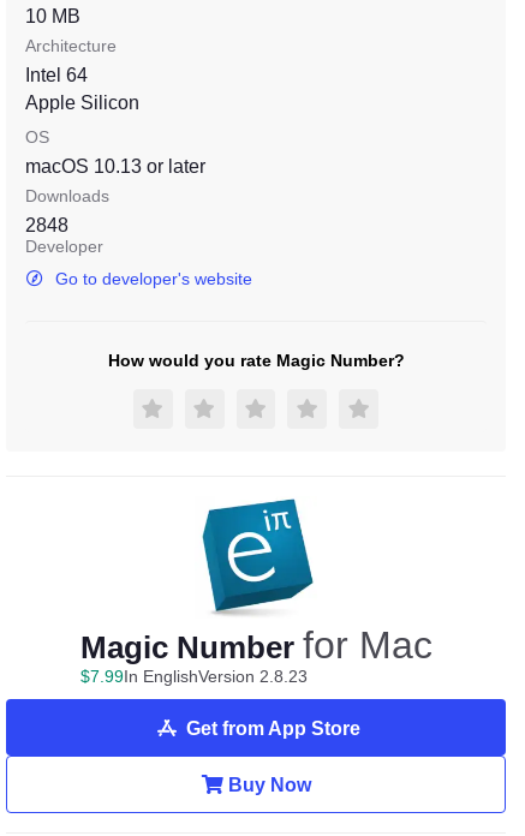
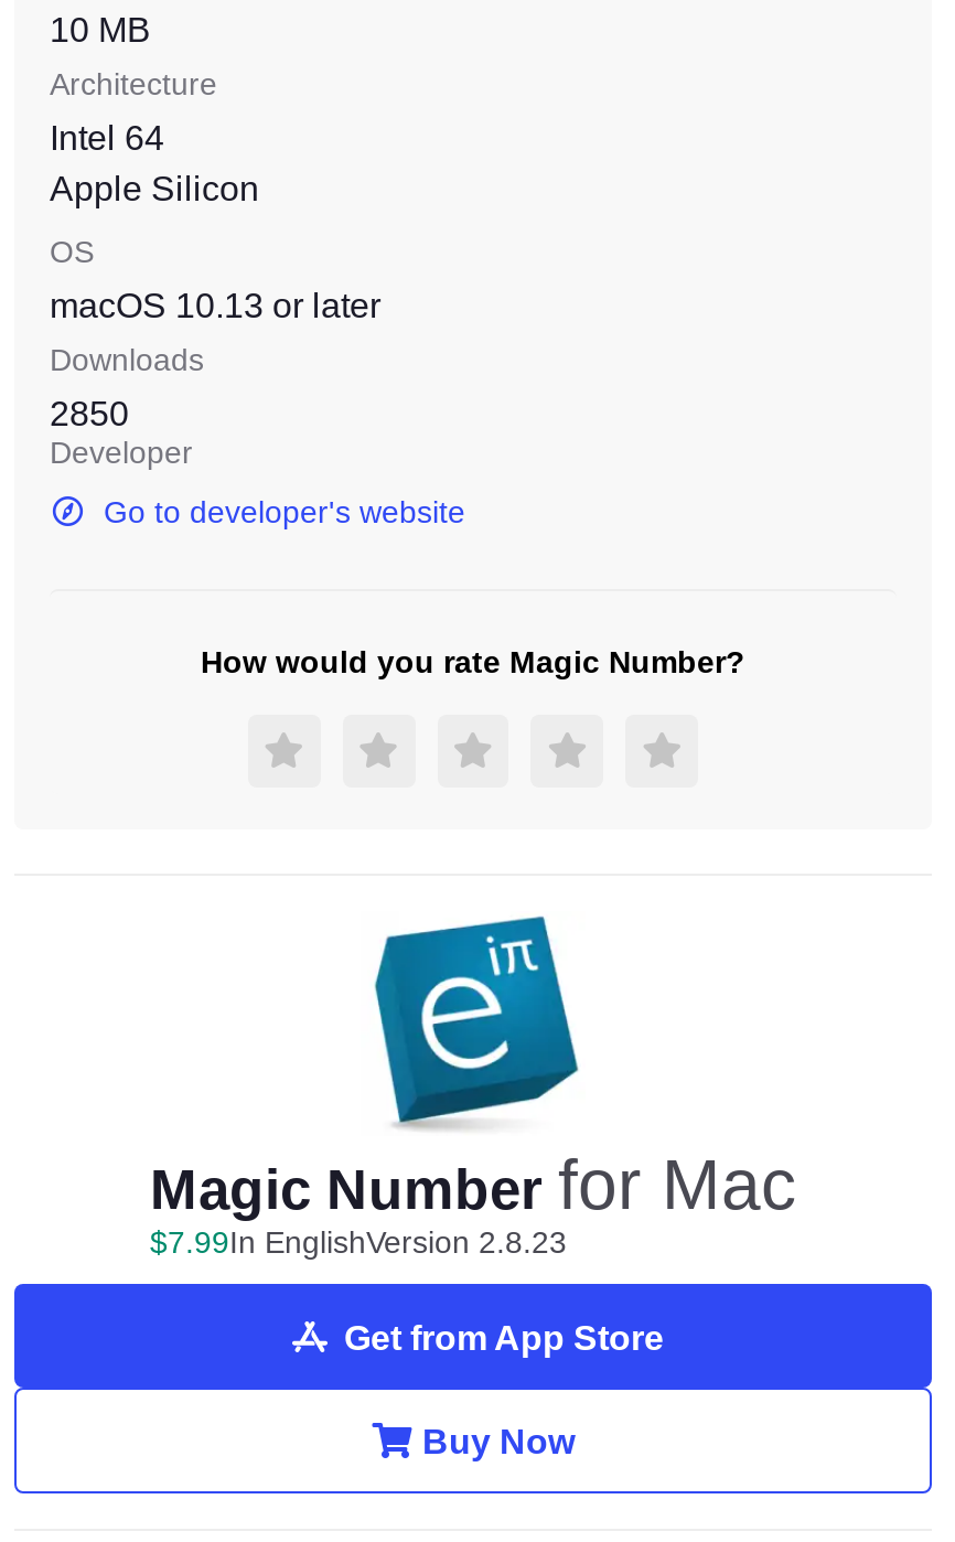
[25,213,68,238] 2848 -> [50,391,129,437] 2850

